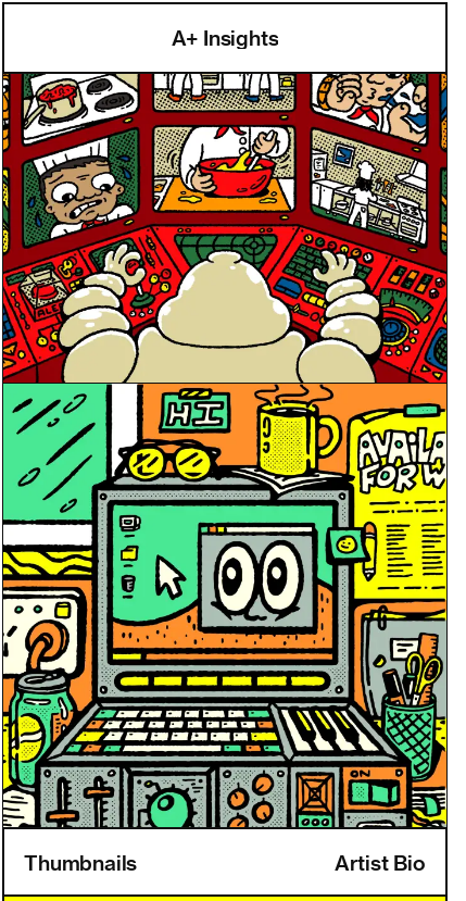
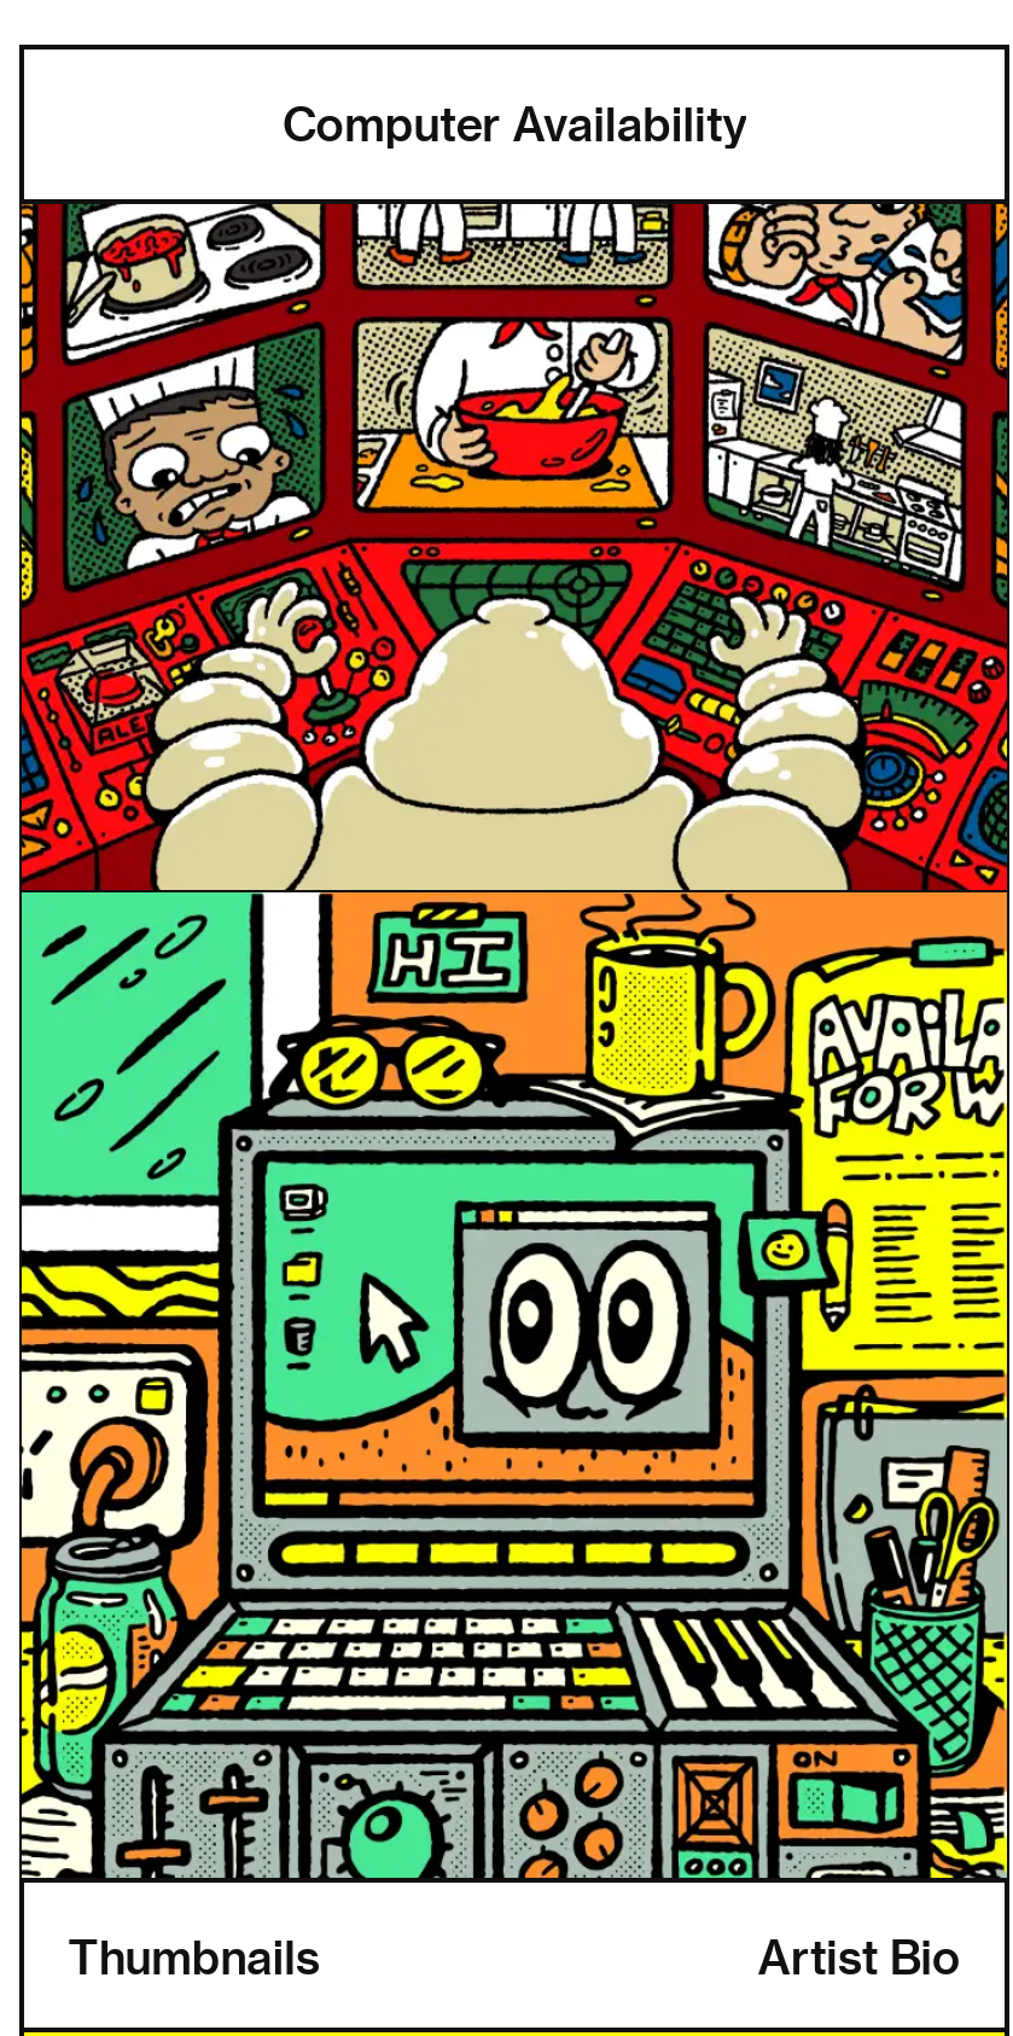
[171,25,279,51] A+ Insights -> [283,95,746,153] Computer Availability

